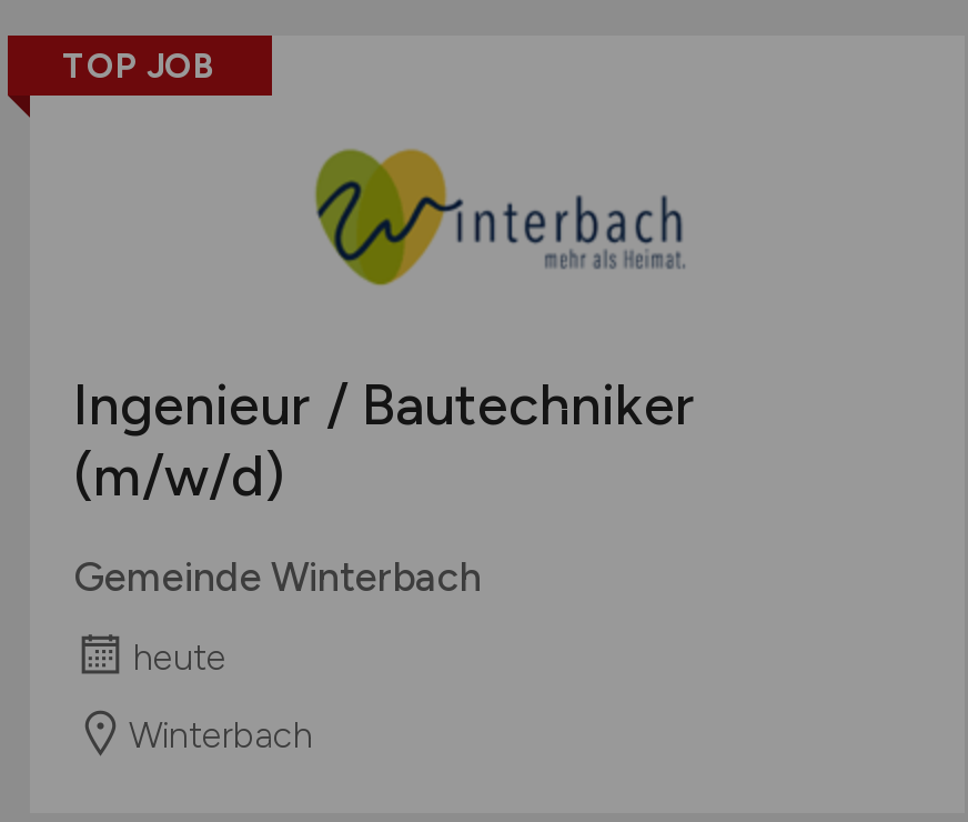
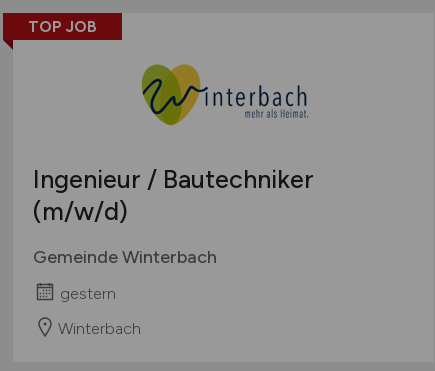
[133,637,226,679] heute -> [59,284,115,303] gestern

